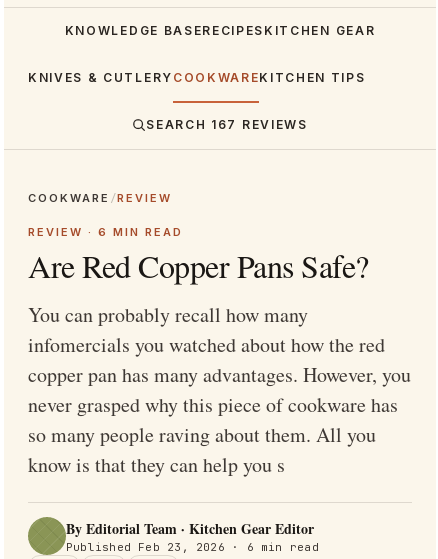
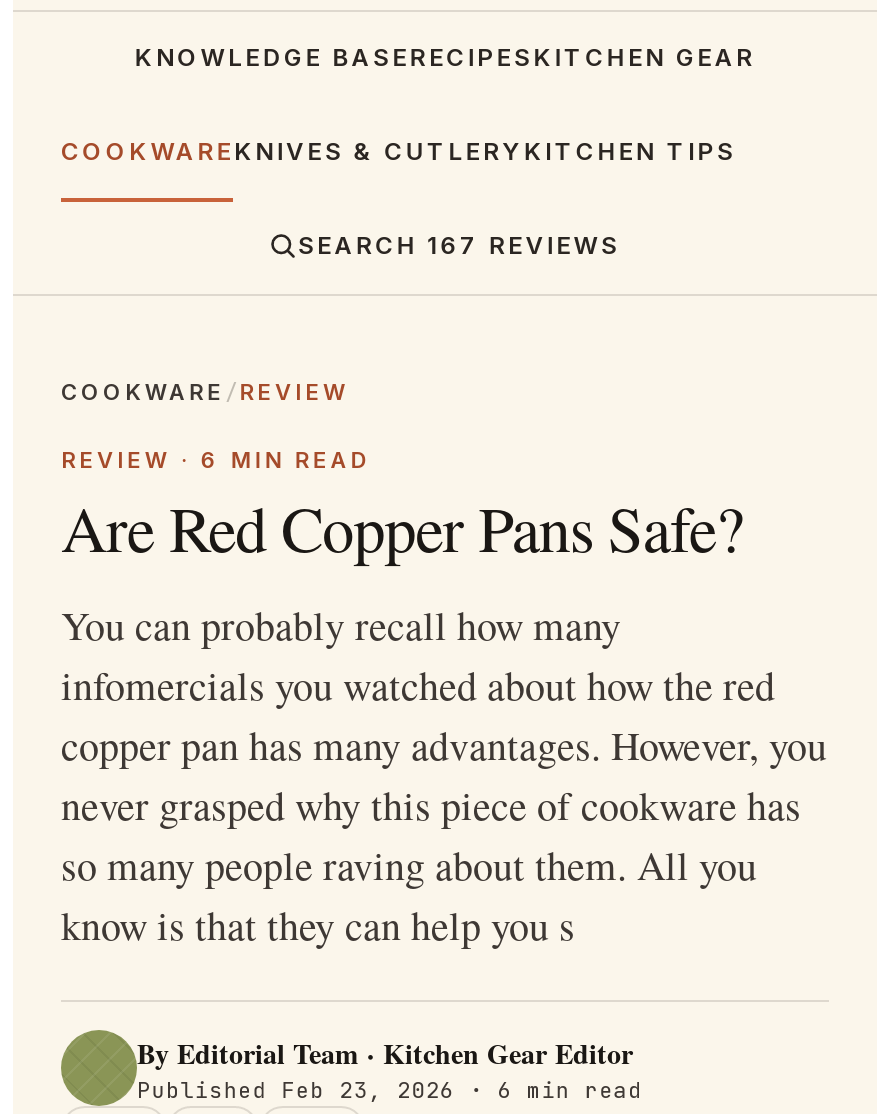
[28,70,365,85] KNIVES & CUTLERY COOKWARE KITCHEN TIPS -> [61,136,736,166] COOKWARE KNIVES & CUTLERY KITCHEN TIPS

